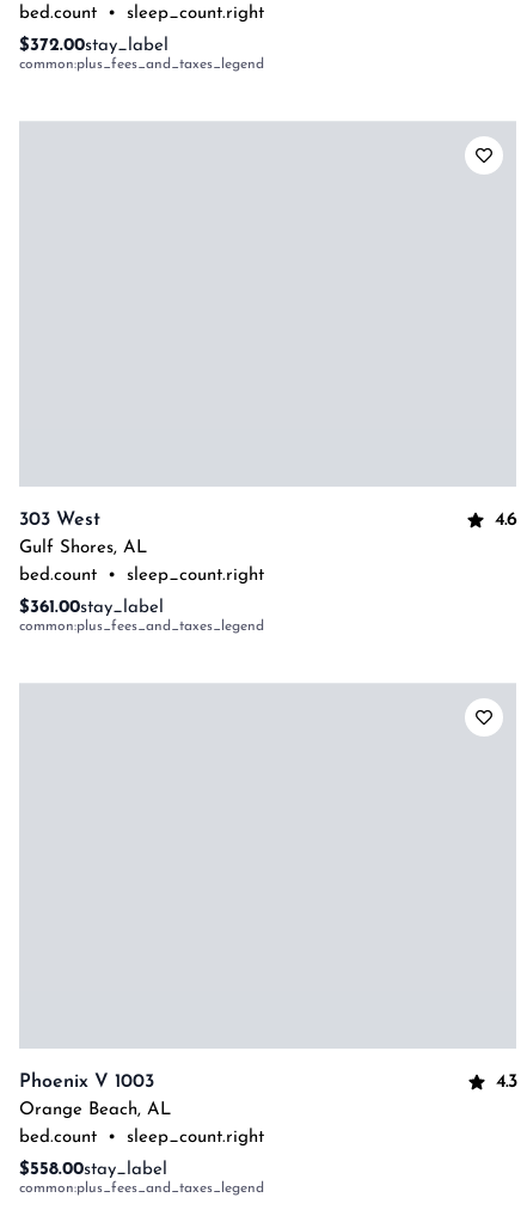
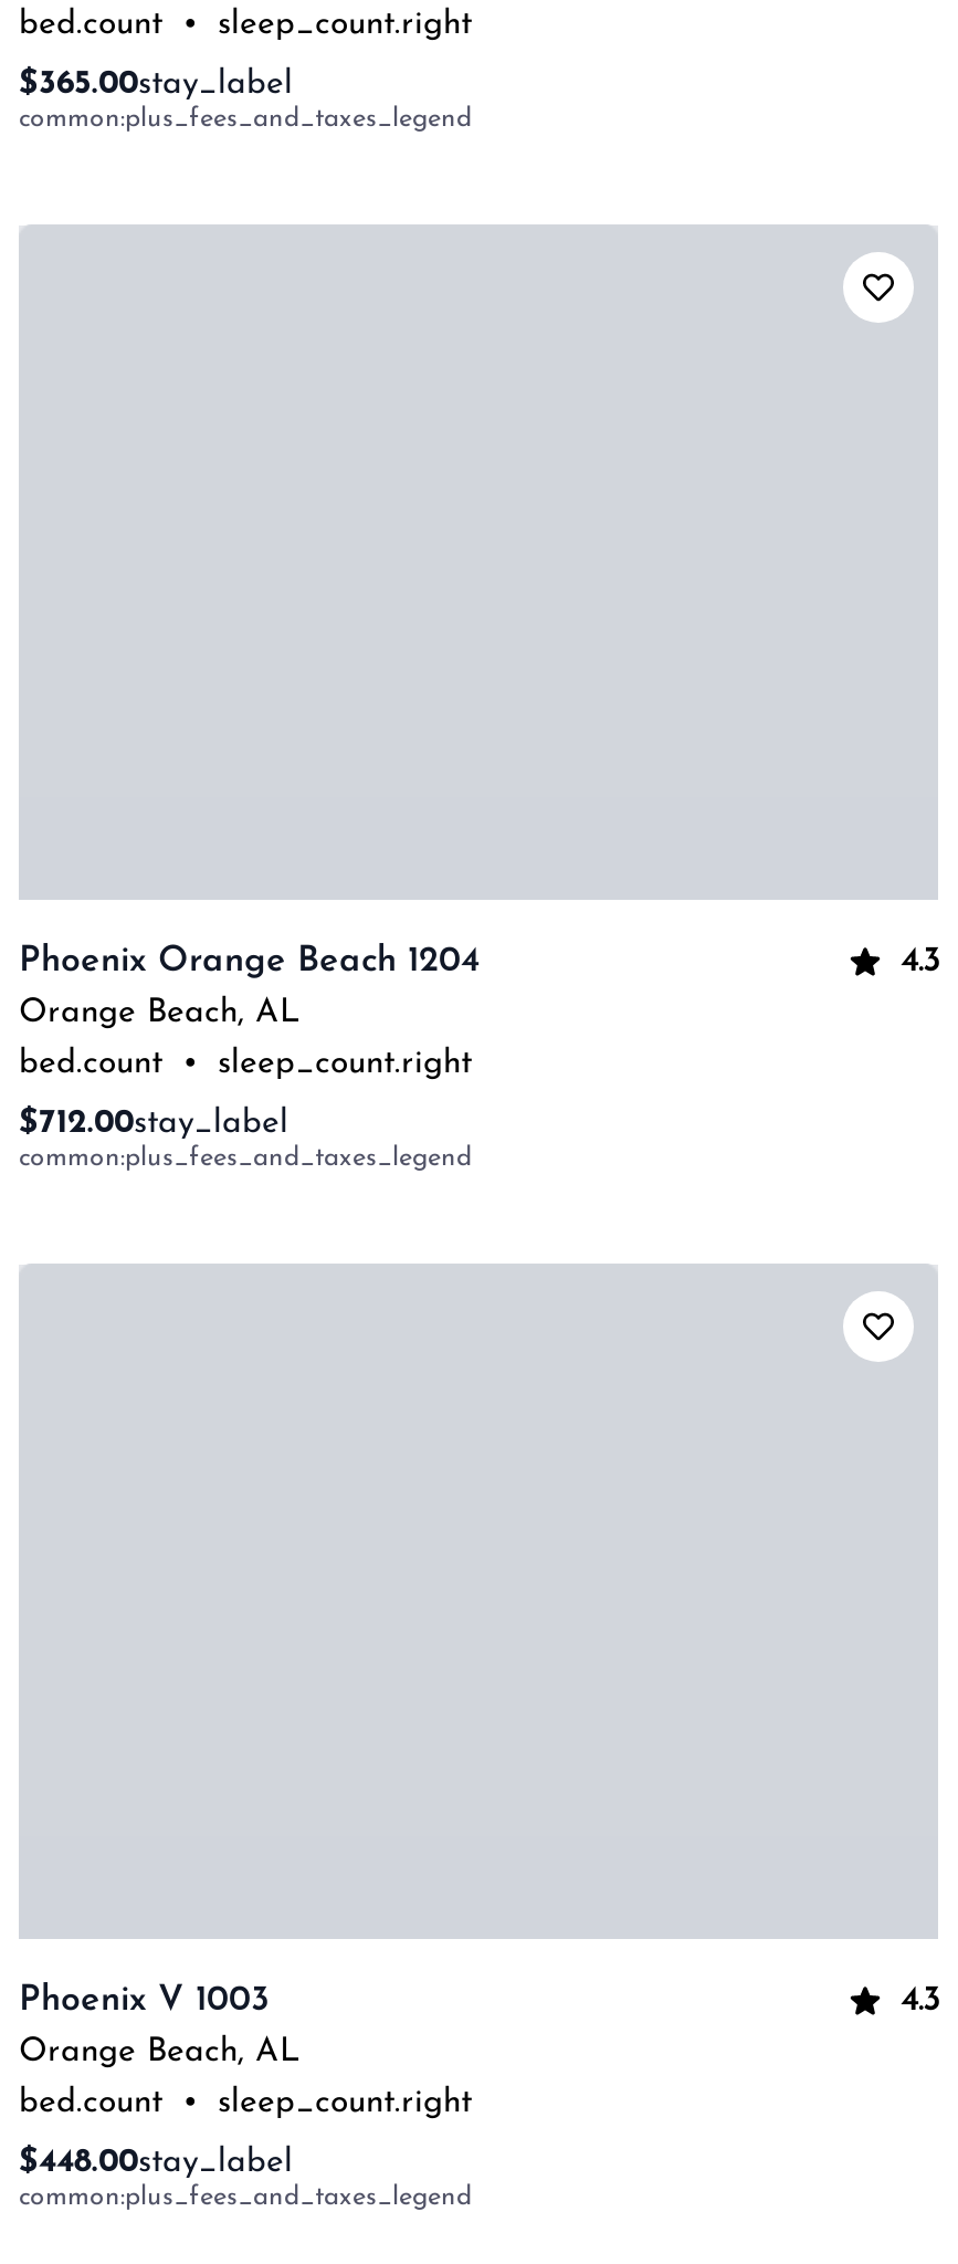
[19,37,168,55] $372.00stay_label -> [19,69,293,102] $365.00stay_label
[19,510,516,530] 303 West | 4.6 -> [19,943,938,979] Phoenix Orange Beach 1204 | 4.3
[19,539,147,557] Gulf Shores, AL -> [19,997,299,1030] Orange Beach, AL
[19,599,164,617] $361.00stay_label -> [19,1108,288,1141] $712.00stay_label
[19,1161,167,1179] $558.00stay_label -> [19,2147,293,2180] $448.00stay_label

